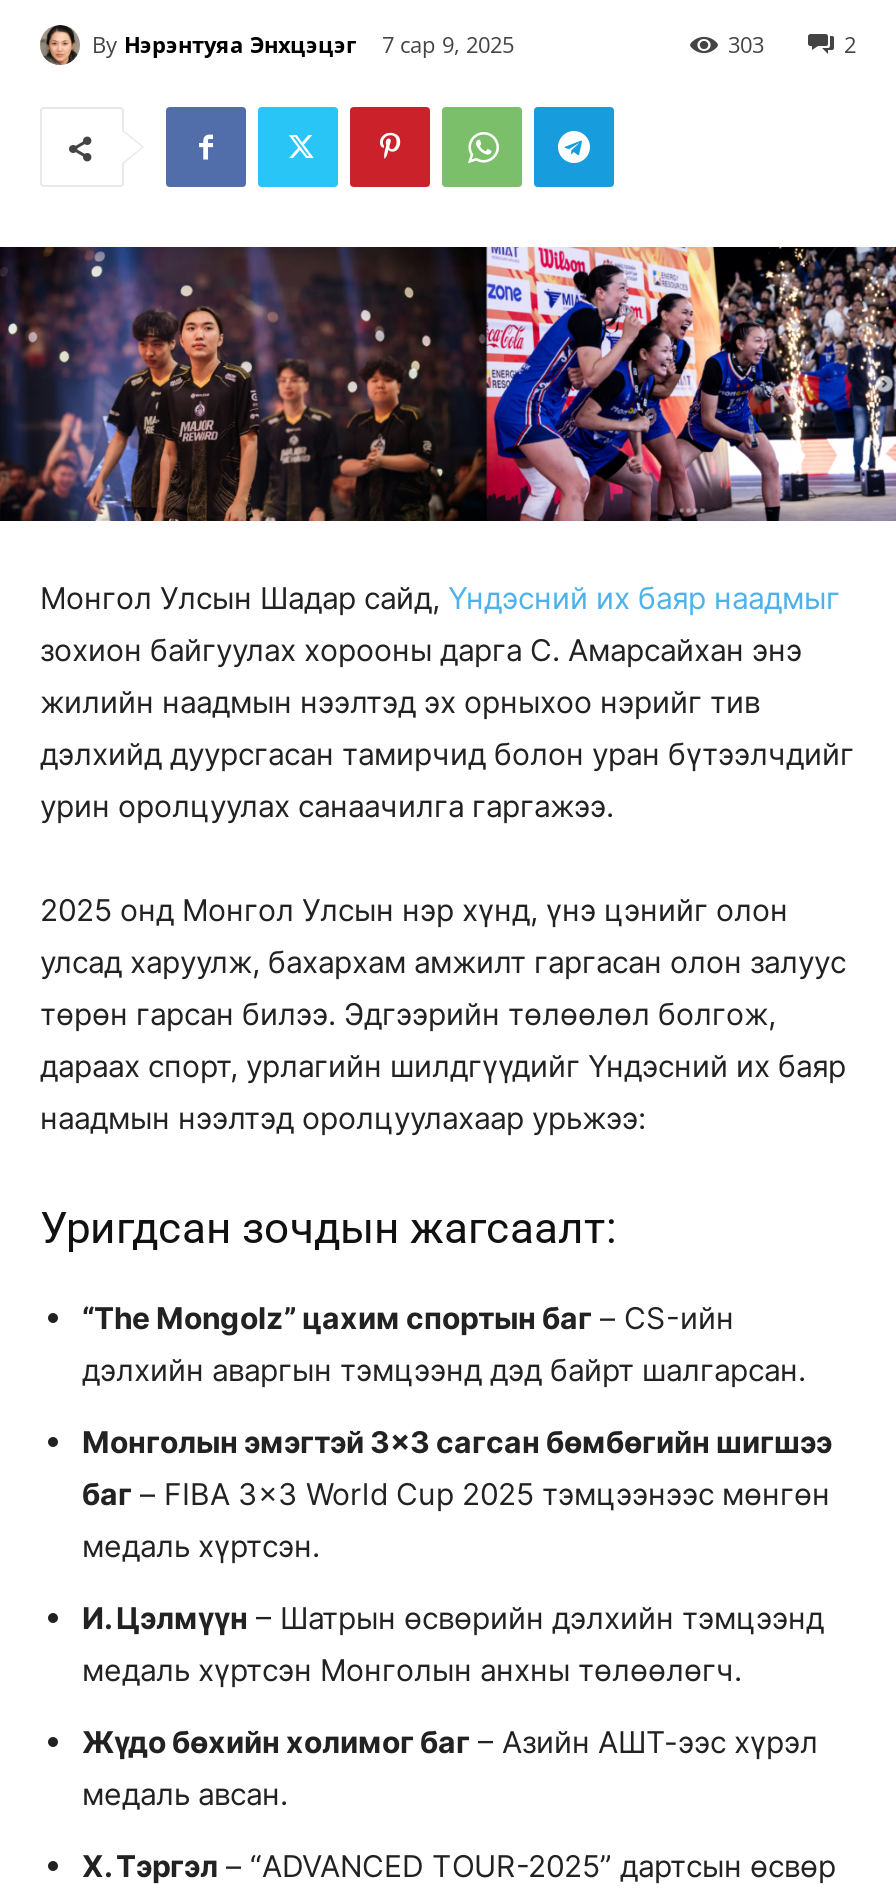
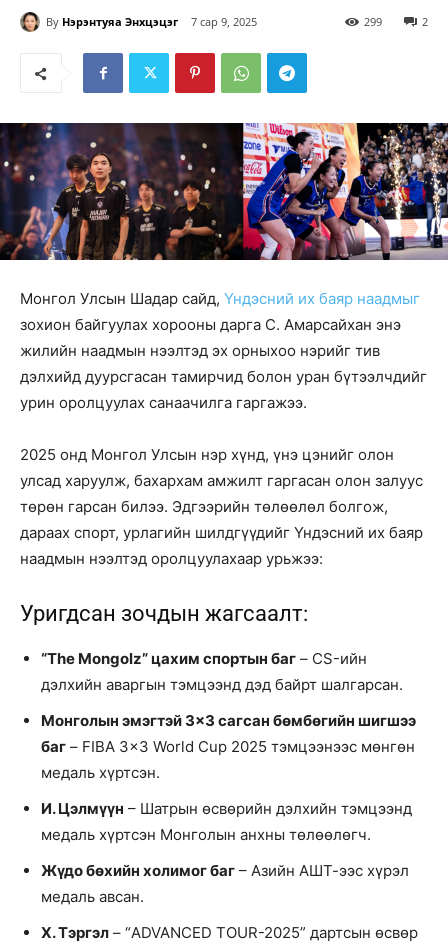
[728,29,764,59] 303 -> [364,14,382,29] 299

